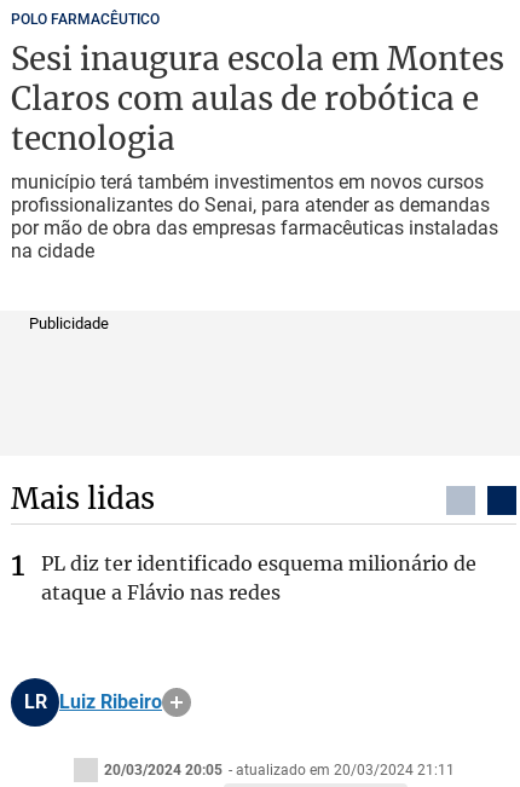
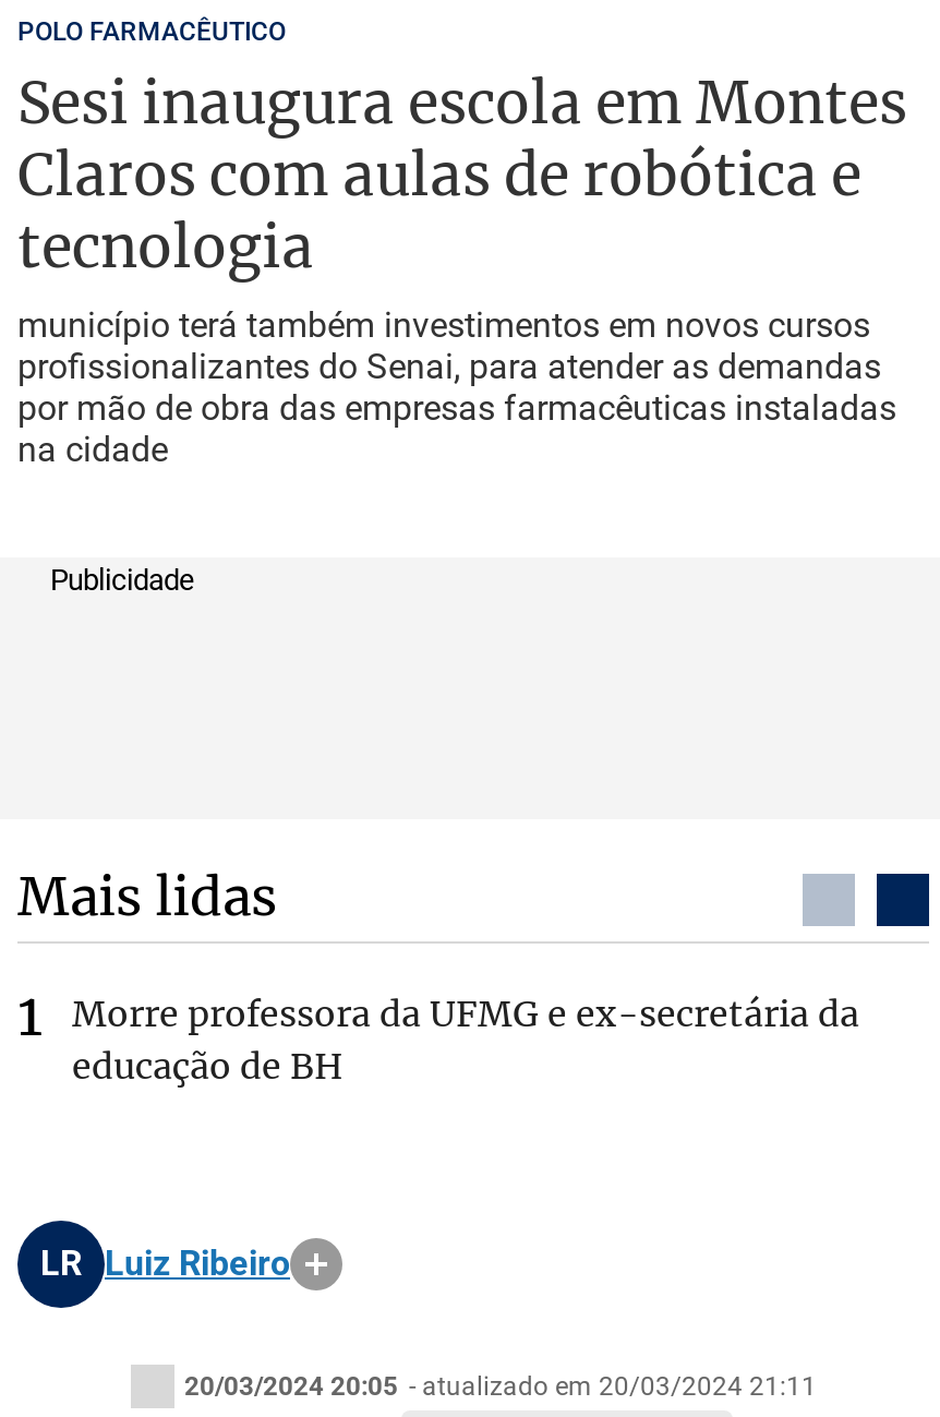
[41,551,476,604] PL diz ter identificado esquema milionário de | ataque a Flávio nas redes -> [72,992,859,1088] Morre professora da UFMG e ex-secretária da | educação de BH

